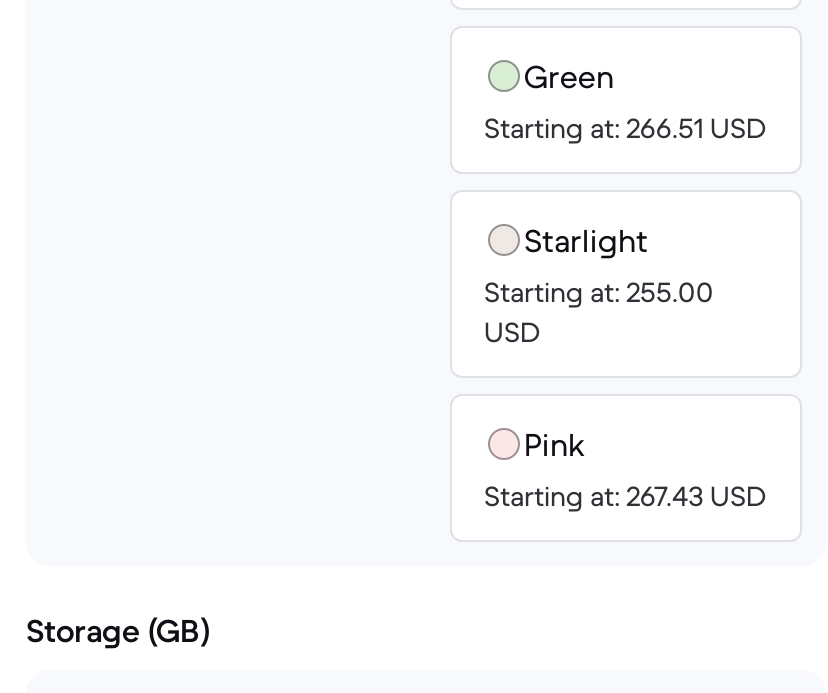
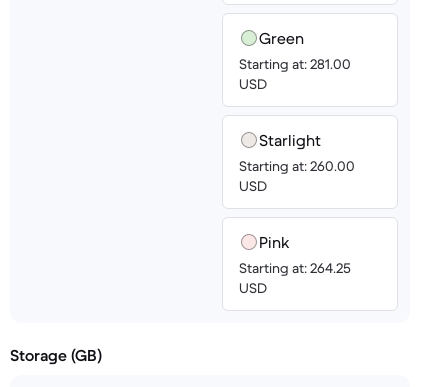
[484,110,766,146] Starting at: 266.51 USD -> [239,55,351,93] Starting at: 281.00 | USD
[484,274,714,310] Starting at: 255.00 -> [239,157,355,175] Starting at: 260.00
[484,478,766,514] Starting at: 267.43 USD -> [239,259,351,297] Starting at: 264.25 | USD

